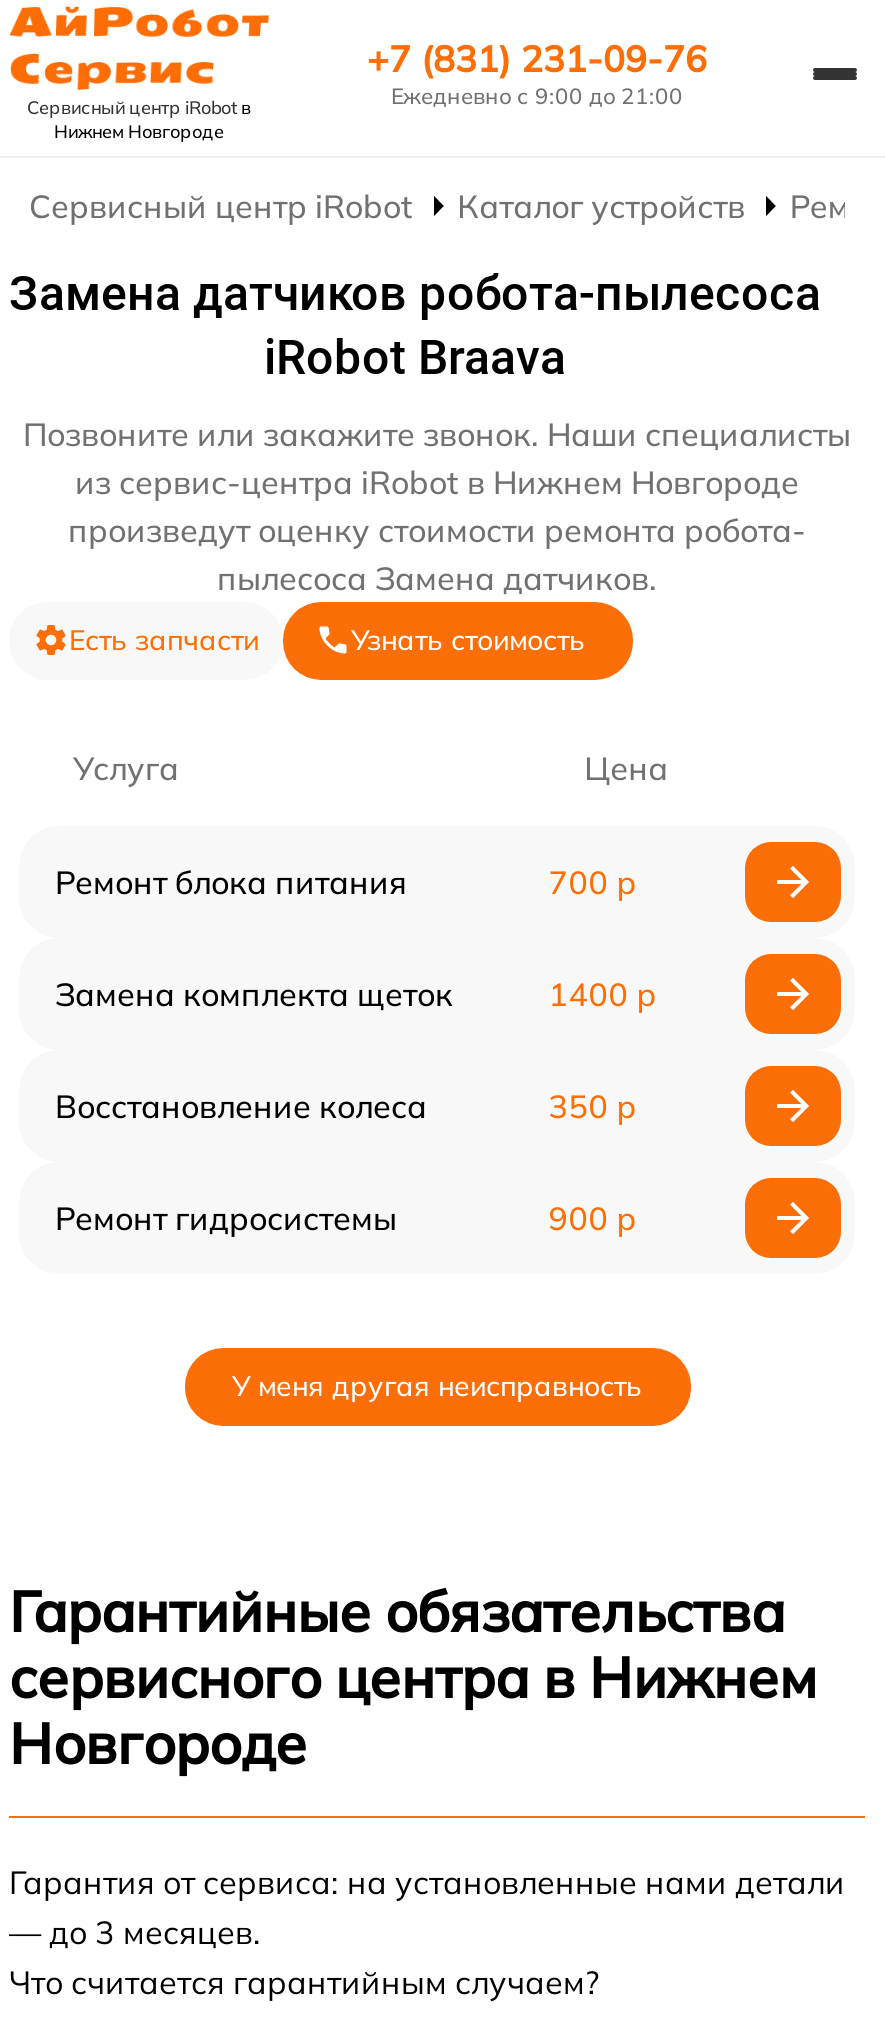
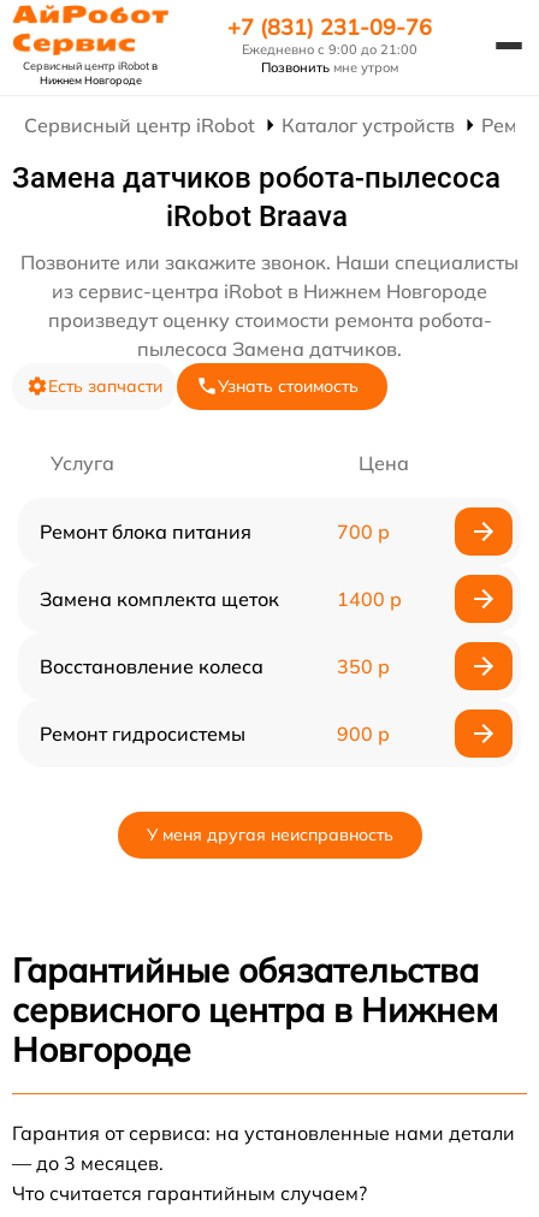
none -> [261,59,398,76] Позвонить мне утром

